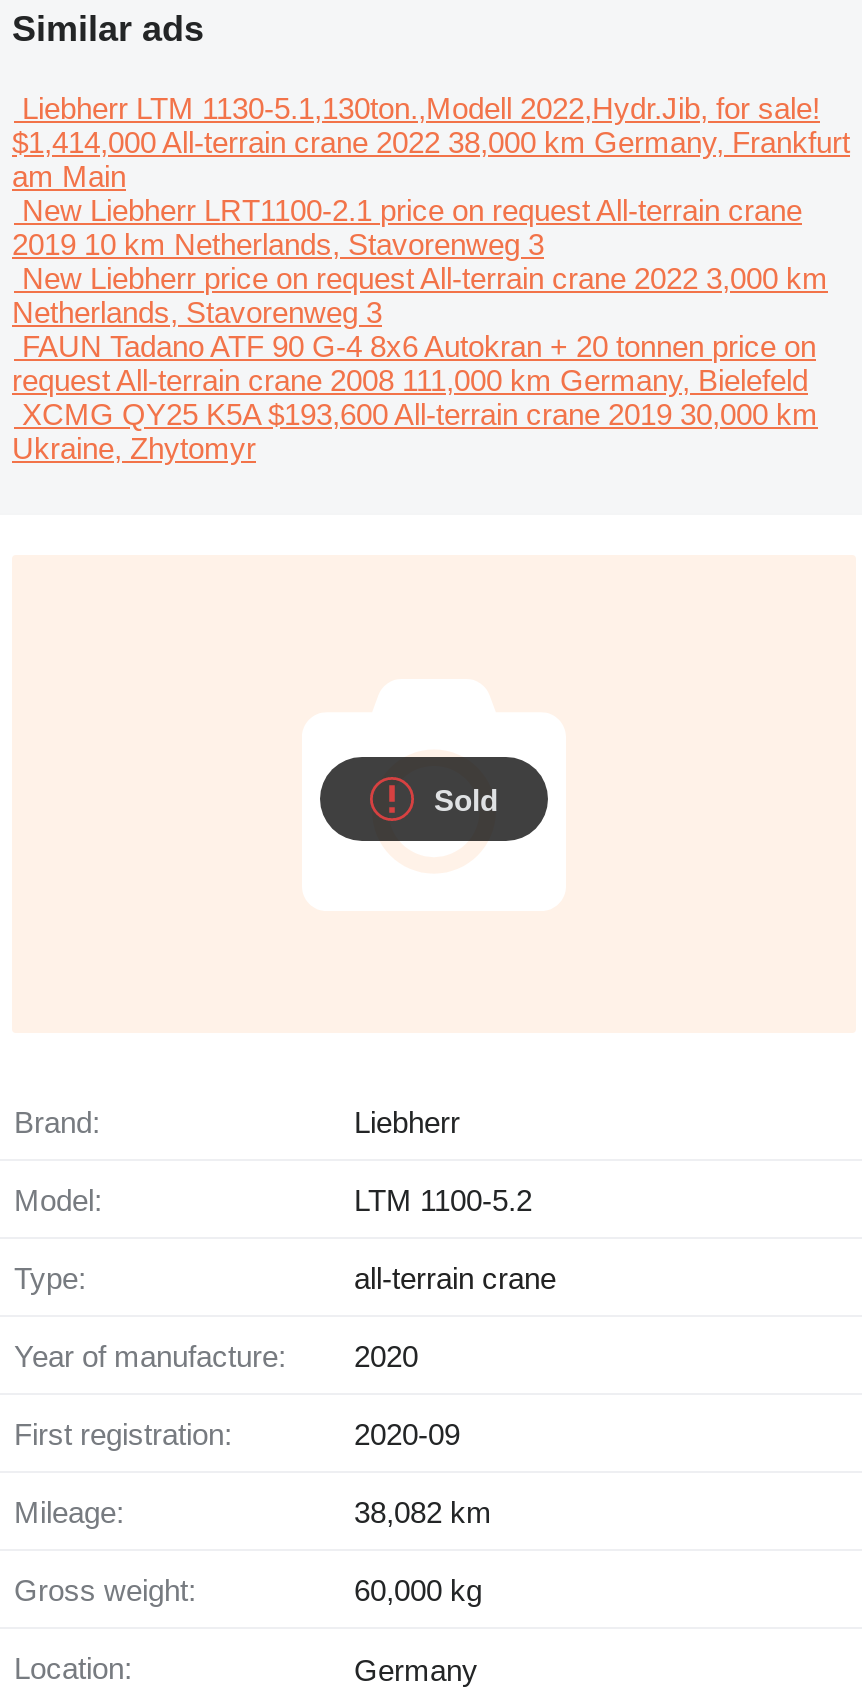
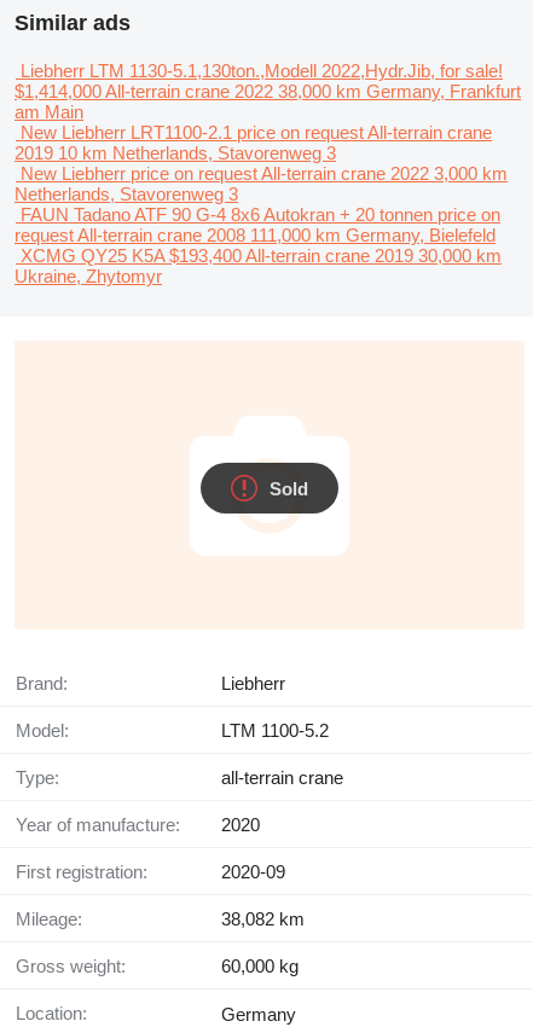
[22,397,818,431] XCMG QY25 K5A $193,600 All-terrain crane 2019 30,000 km -> [21,245,502,266] XCMG QY25 K5A $193,400 All-terrain crane 2019 30,000 km

